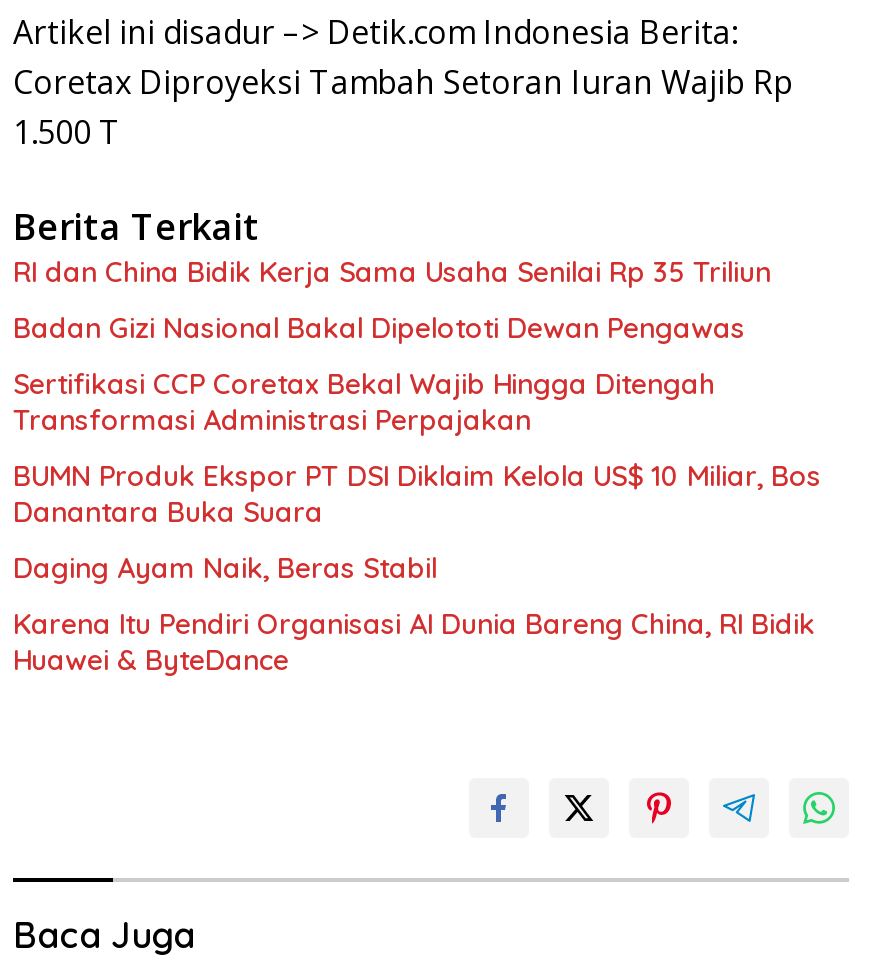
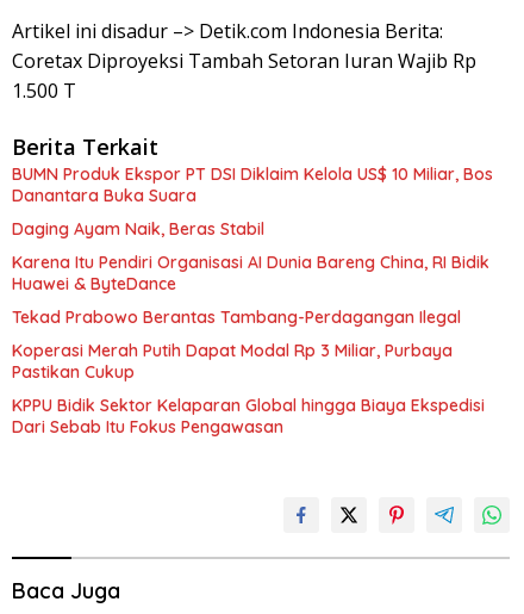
[13,253,771,437] RI dan China Bidik Kerja Sama Usaha Senilai Rp 35 Triliun | Badan Gizi Nasional Bakal Dipelototi Dewan Pengawas | Sertifikasi CCP Coretax Bekal Wajib Hingga Ditengah | Transformasi Administrasi Perpajakan -> none
moved [13,457,821,677] -> [12,163,493,294]: BUMN Produk Ekspor PT DSI Diklaim Kelola US$ 10 Miliar, Bos | Danantara Buka Suara | Daging Ayam Naik, Beras Stabil | Karena Itu Pendiri Organisasi AI Dunia Bareng China, RI Bidik | Huawei & ByteDance
none -> [12,306,485,437] Tekad Prabowo Berantas Tambang-Perdagangan Ilegal | Koperasi Merah Putih Dapat Modal Rp 3 Miliar, Purbaya | Pastikan Cukup | KPPU Bidik Sektor Kelaparan Global hingga Biaya Ekspedisi | Dari Sebab Itu Fokus Pengawasan

